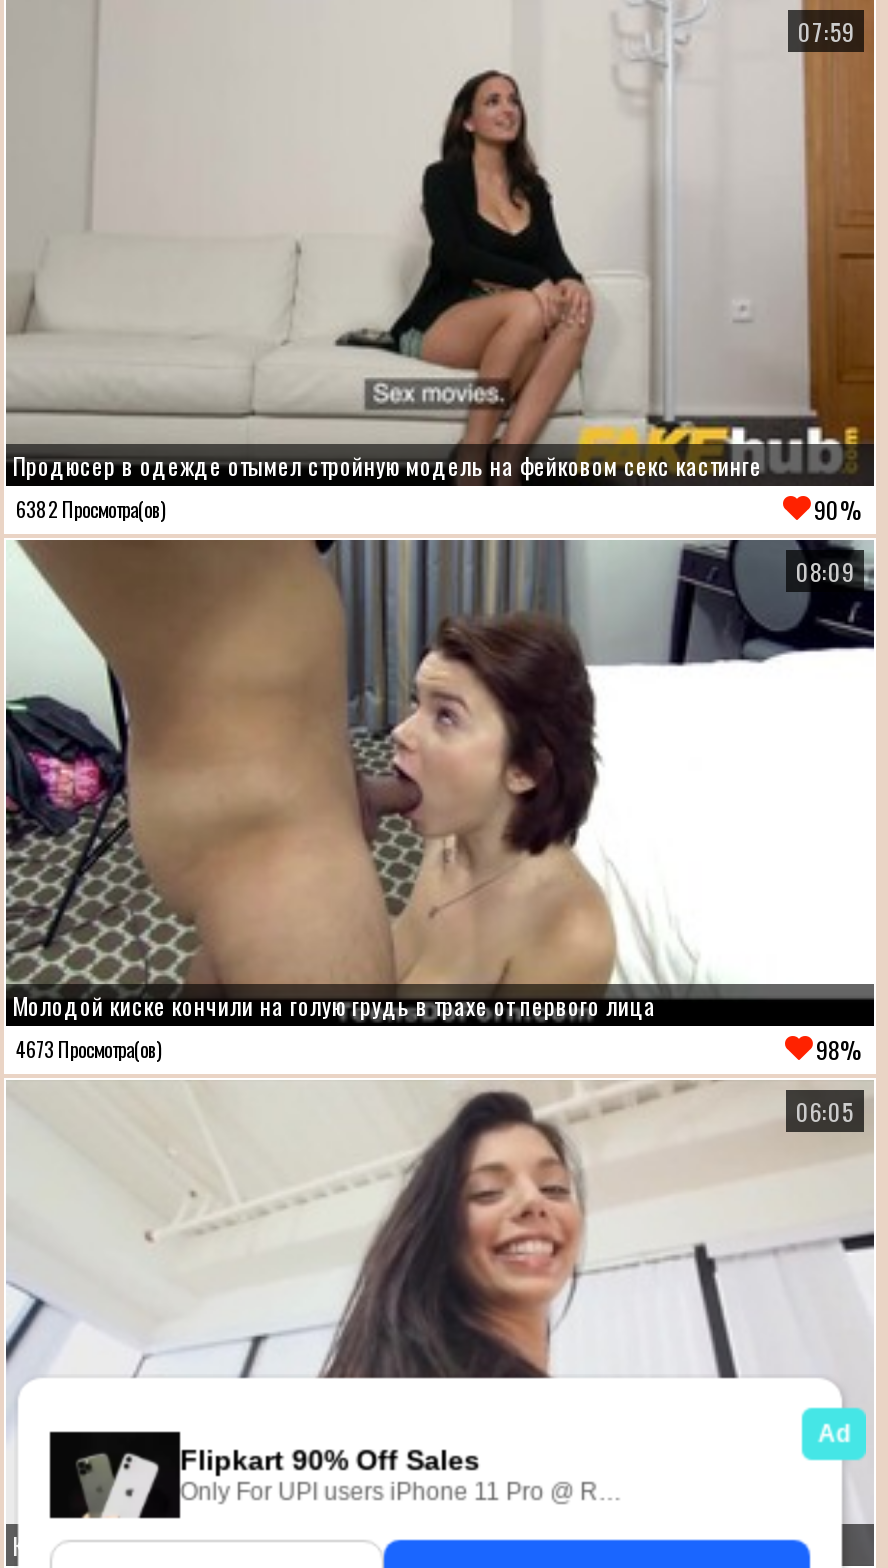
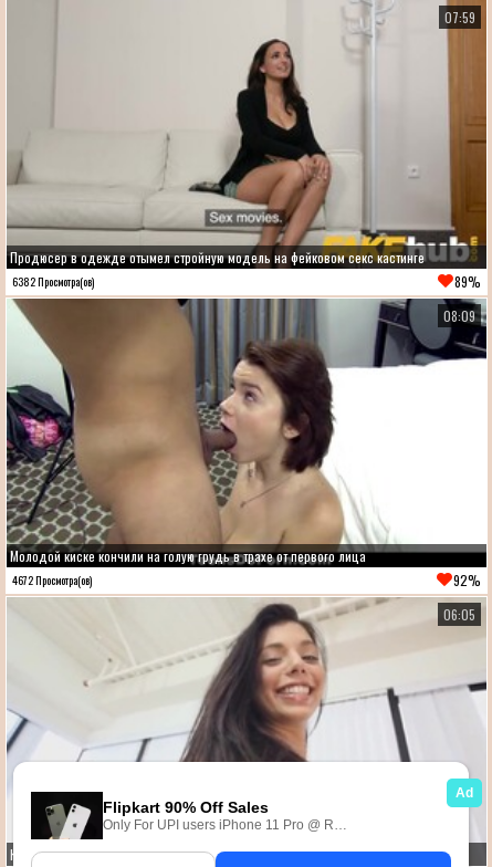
[814,492,864,526] 90% -> [454,272,481,291] 89%
[16,1033,160,1063] 4673 Просмотра(ов) -> [12,571,92,588] 4672 Просмотра(ов)
[816,1032,864,1066] 98% -> [453,571,481,590] 92%

